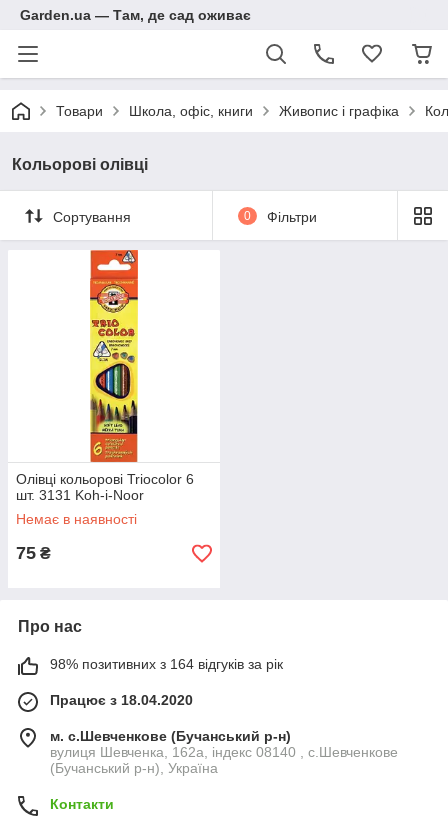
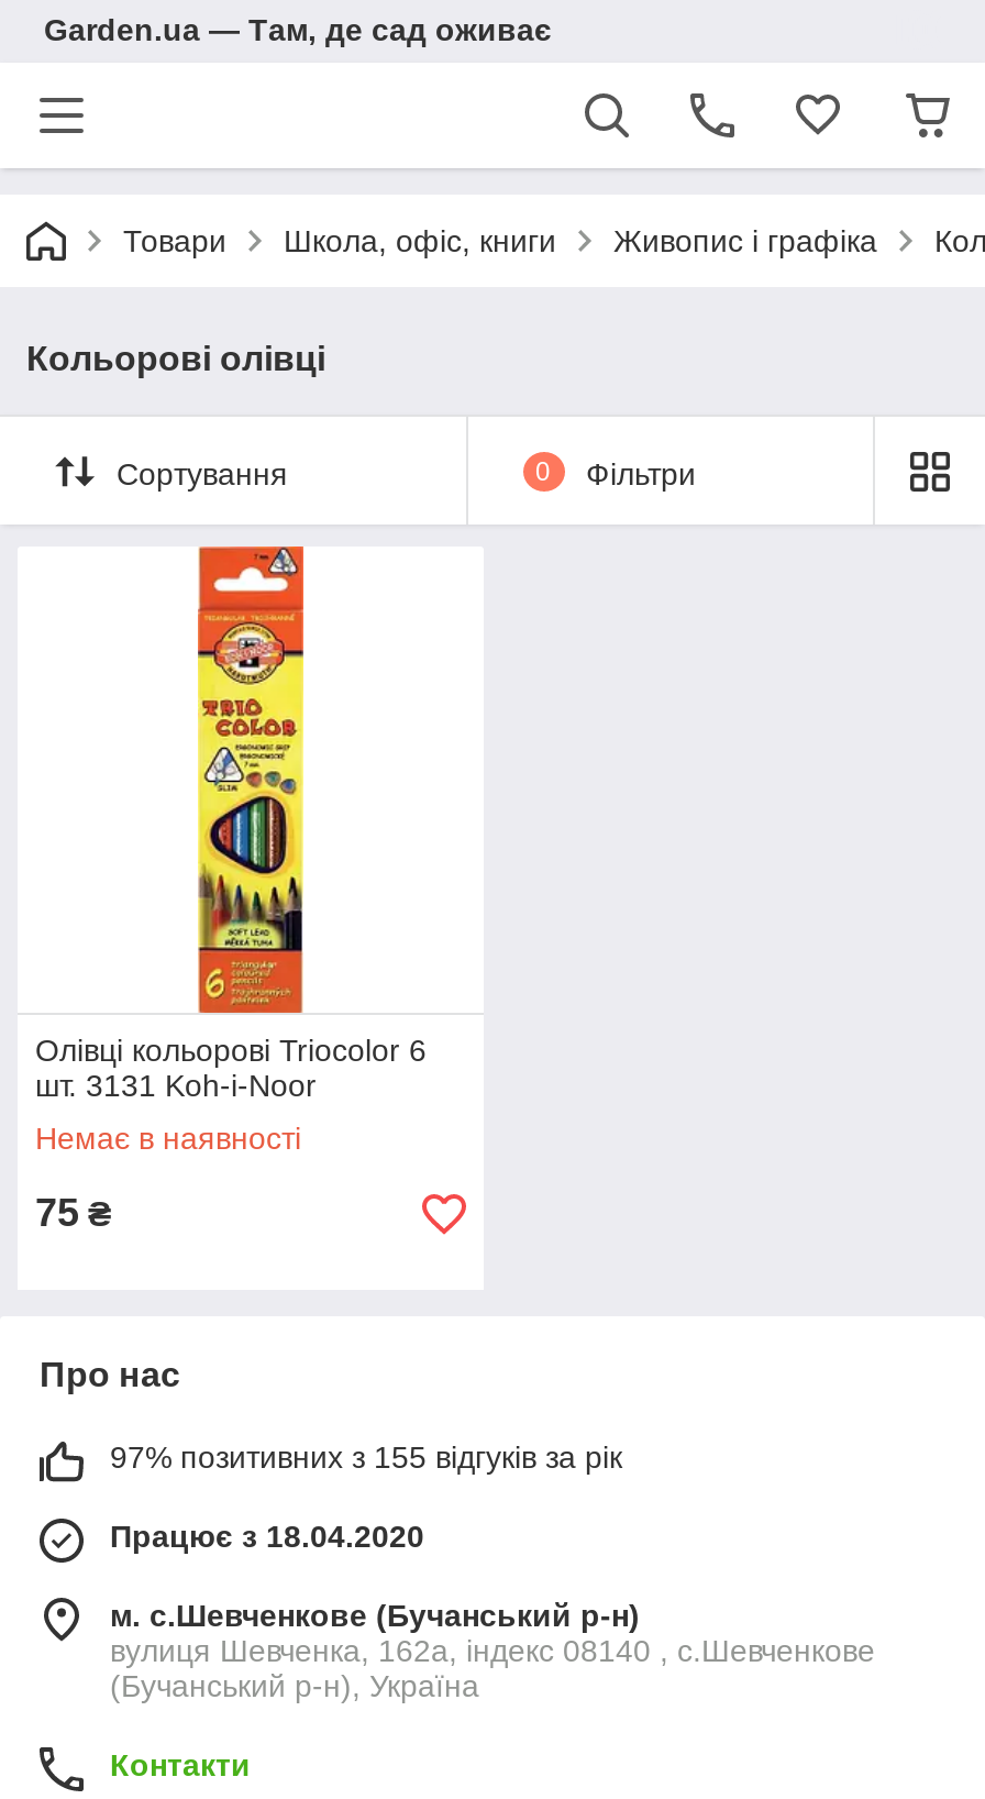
[50,656,283,672] 98% позитивних з 164 відгуків за рік -> [110,1439,622,1475] 97% позитивних з 155 відгуків за рік

